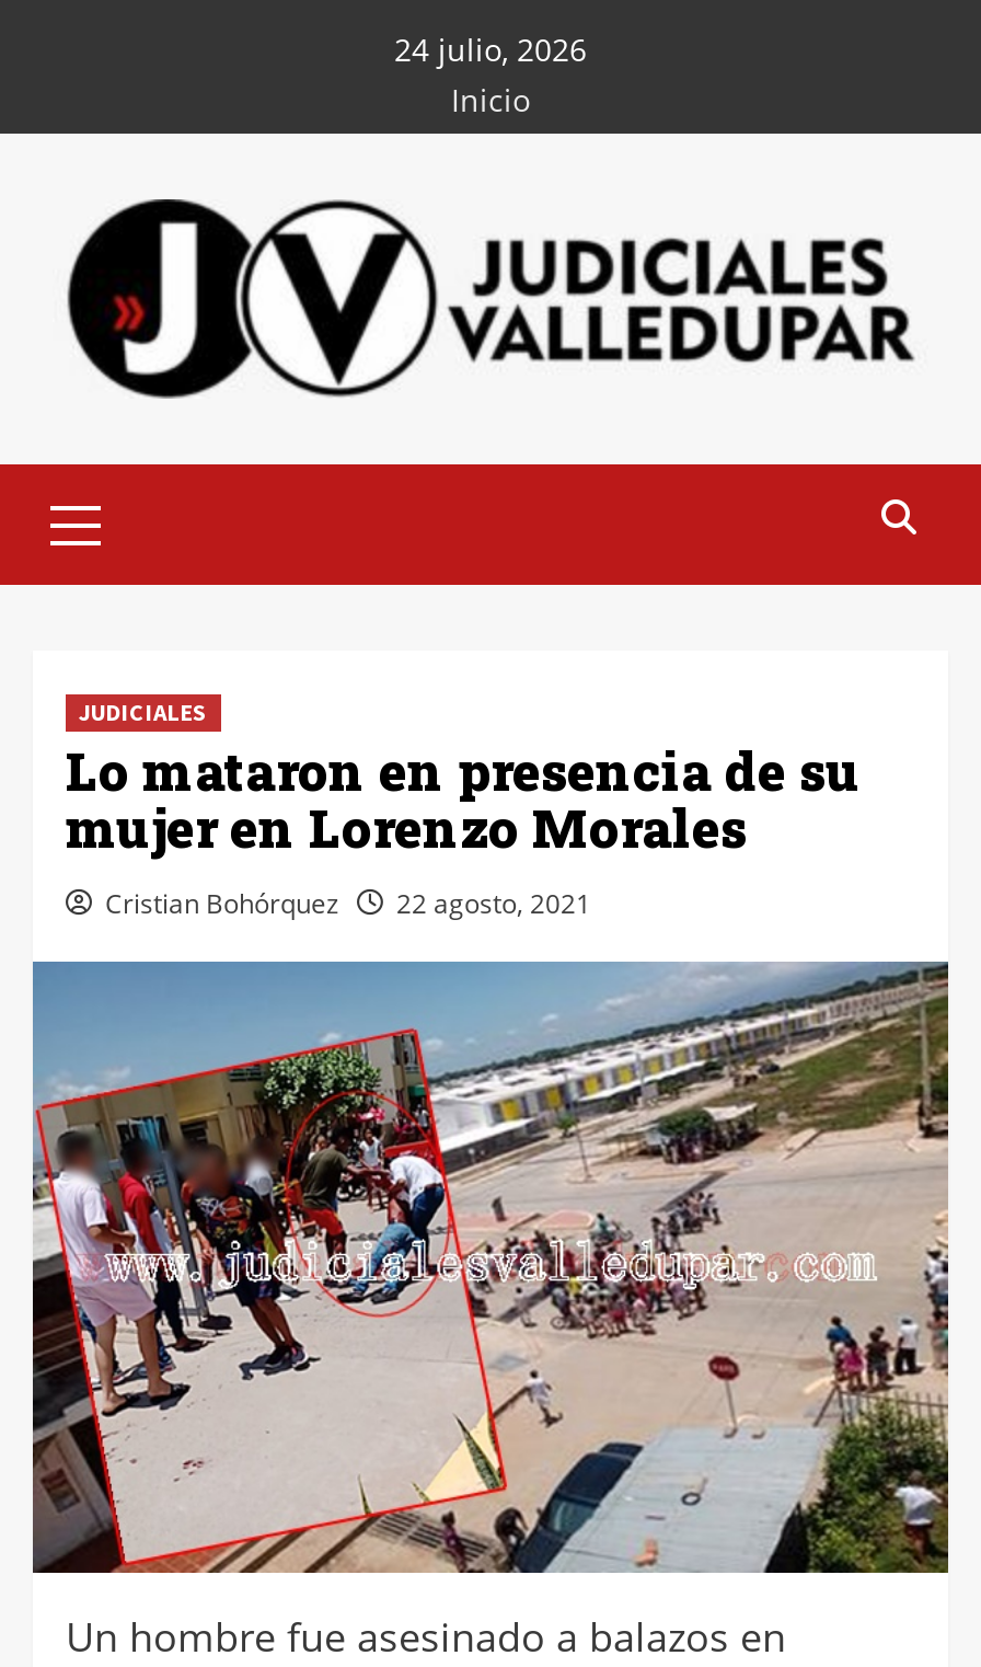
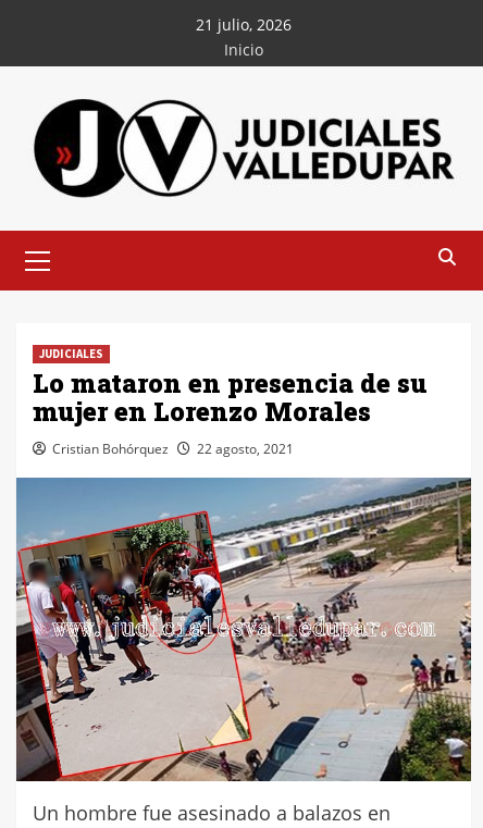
[394,28,587,70] 24 julio, 2026 -> [196,14,292,35] 21 julio, 2026

